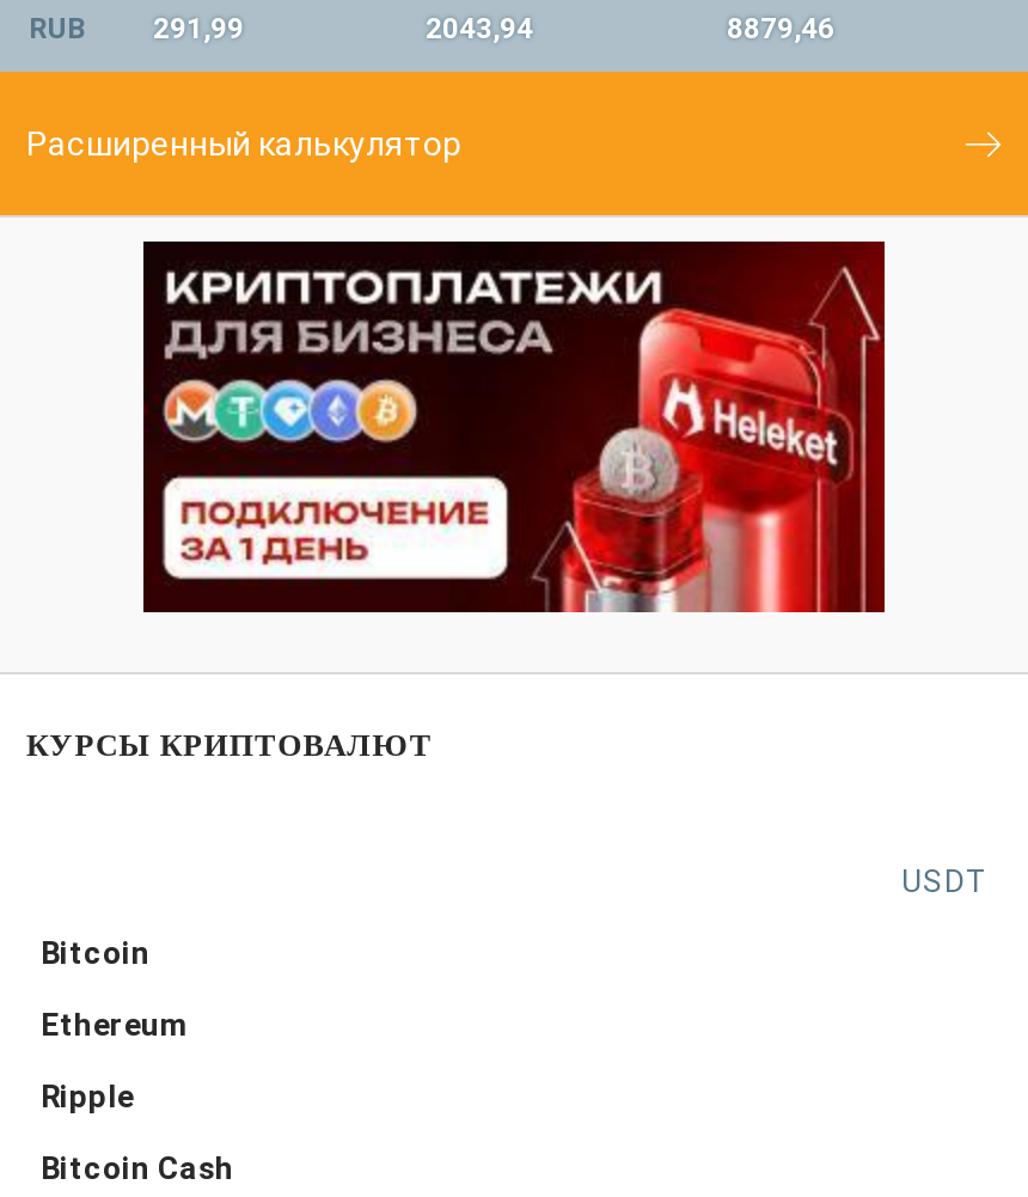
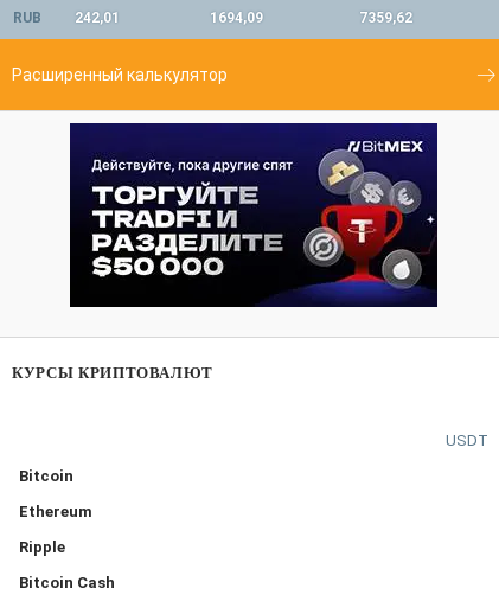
[29,12,244,45] RUB 291,99 -> [13,9,120,26] RUB 242,01
[426,12,533,45] 2043,94 -> [210,9,263,26] 1694,09
[727,12,834,45] 8879,46 -> [359,9,412,26] 7359,62
[143,239,887,615] [image] -> [70,122,439,308] [image]

